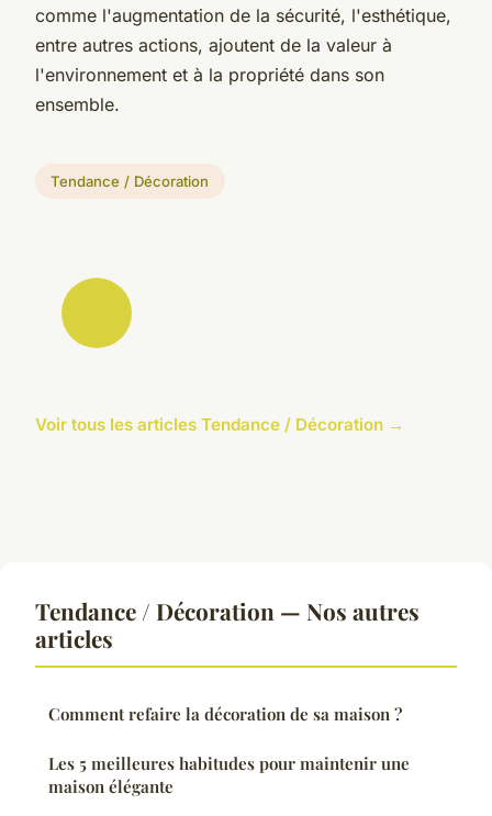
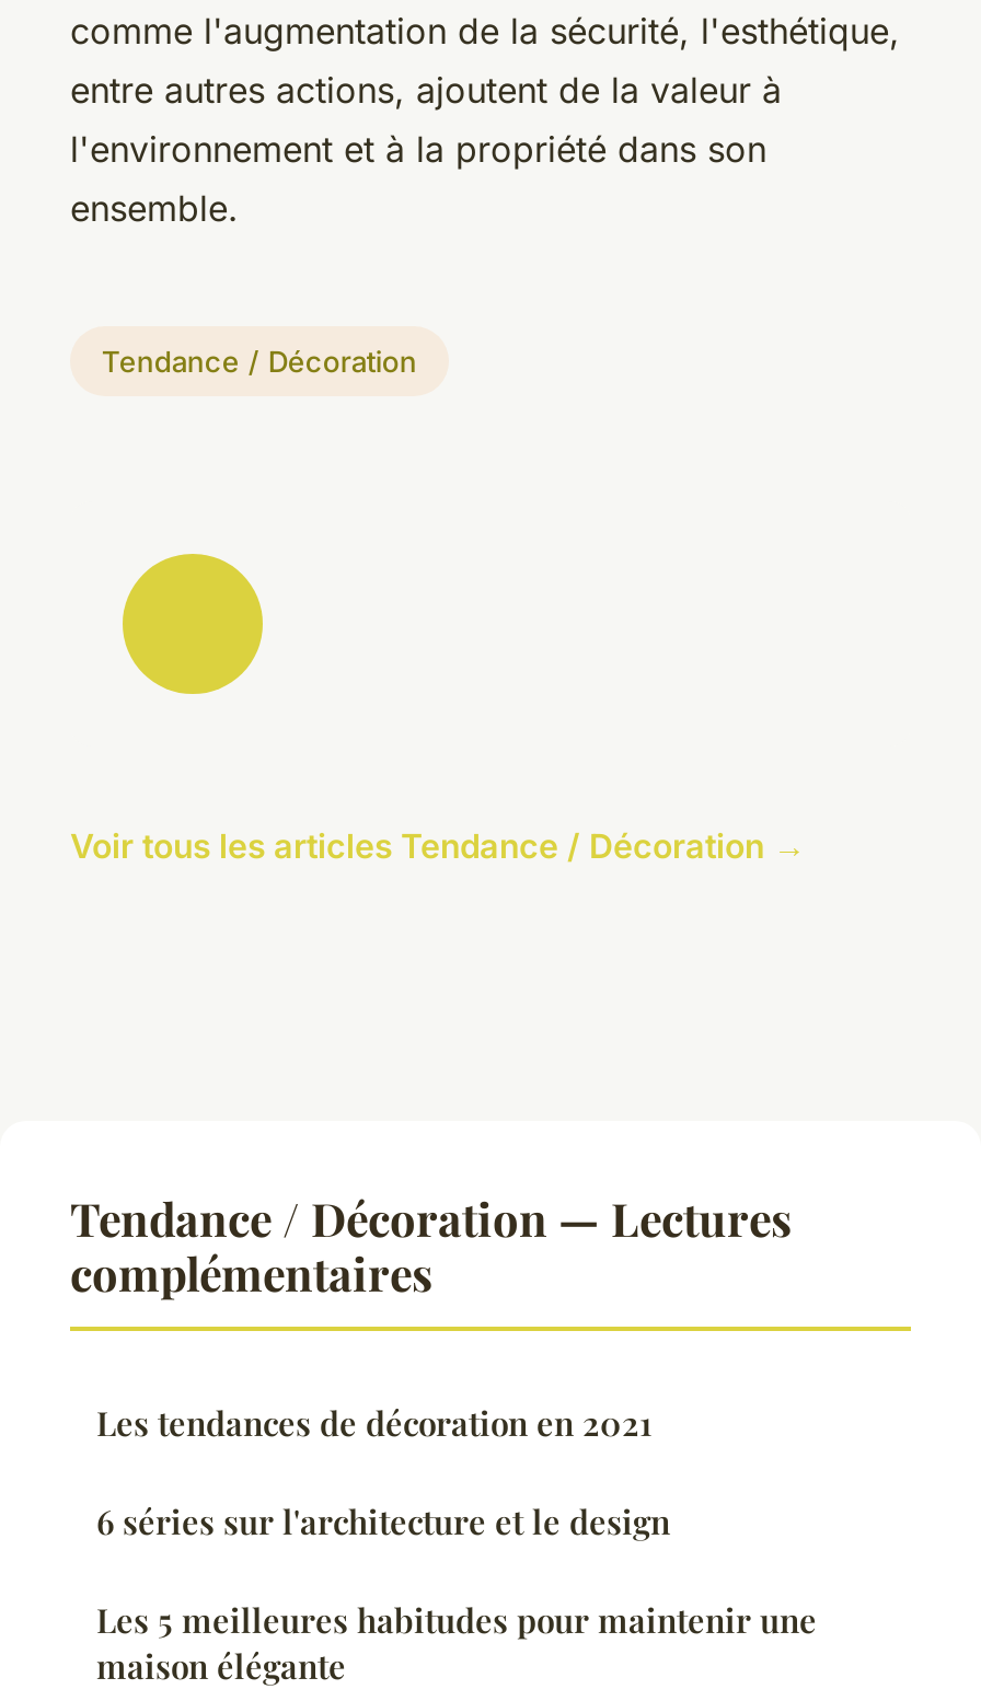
[35,595,420,724] Tendance / Décoration — Nos autres | articles | Comment refaire la décoration de sa maison ? -> [70,1186,793,1543] Tendance / Décoration — Lectures | complémentaires | Les tendances de décoration en 2021 | 6 séries sur l'architecture et le design

